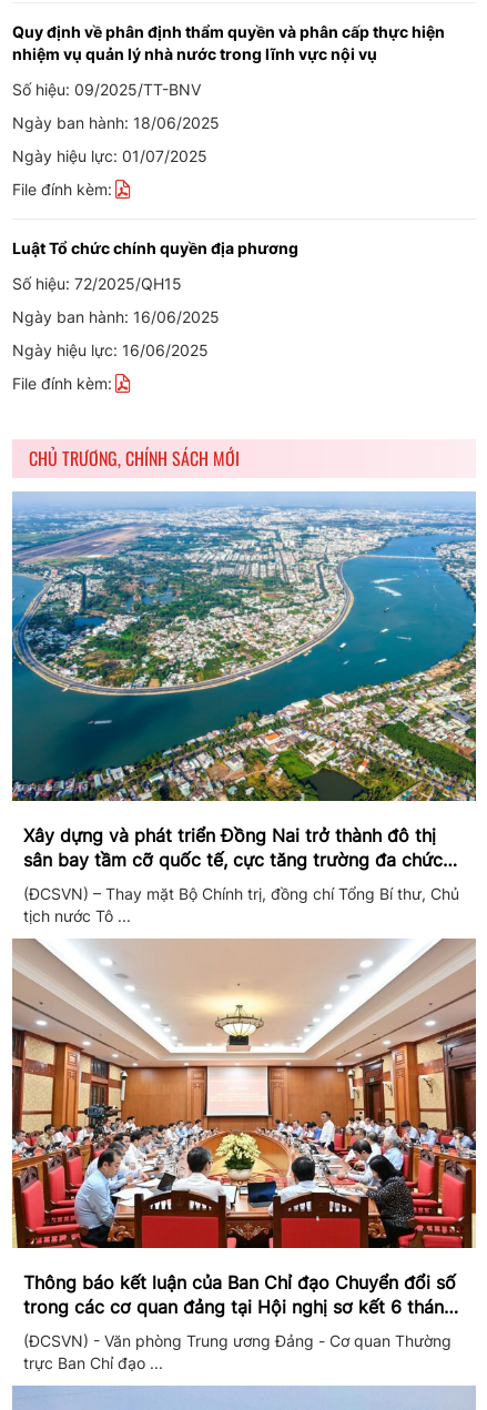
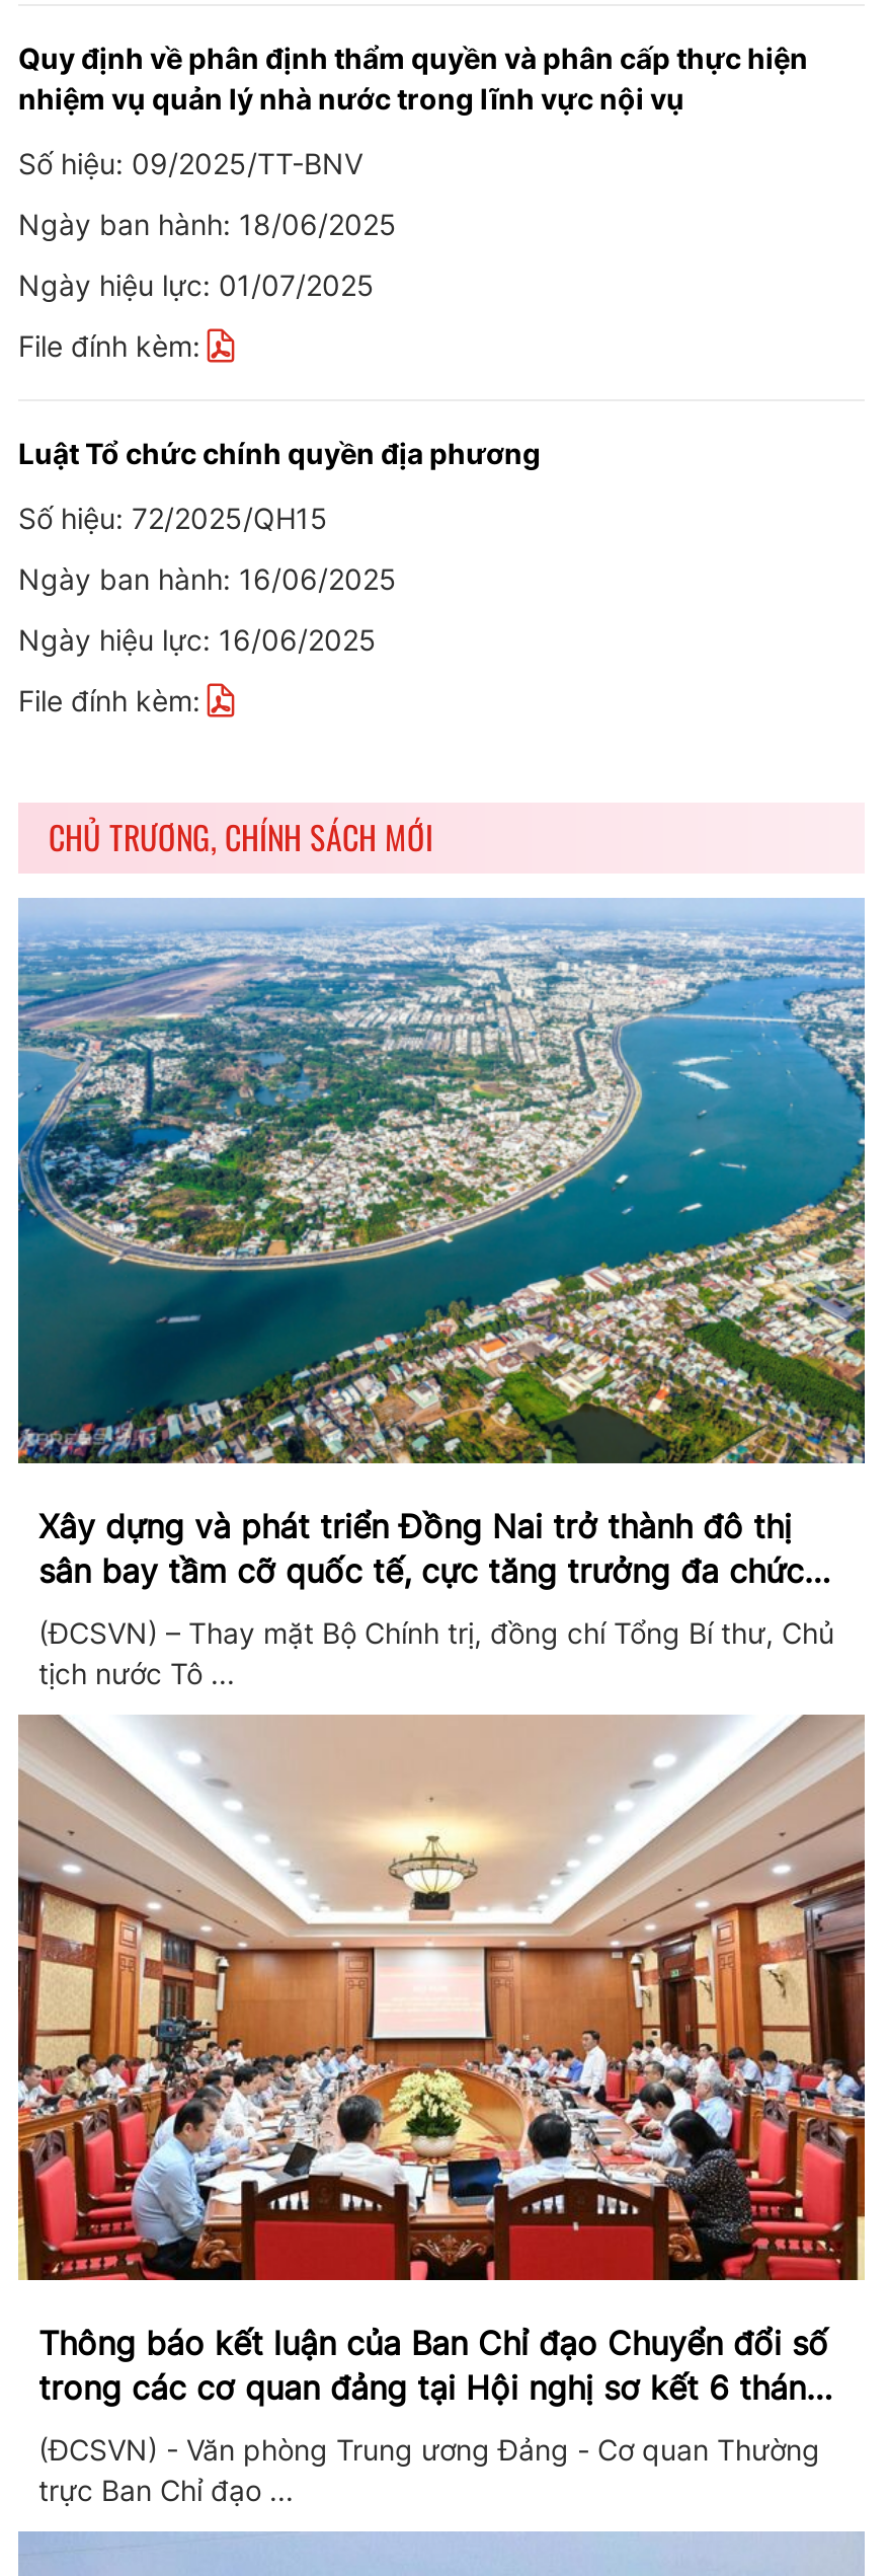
[23,849,443,871] sân bay tầm cỡ quốc tế, cực tăng trường đa chức -> [38,1550,804,1591] sân bay tầm cỡ quốc tế, cực tăng trưởng đa chức

